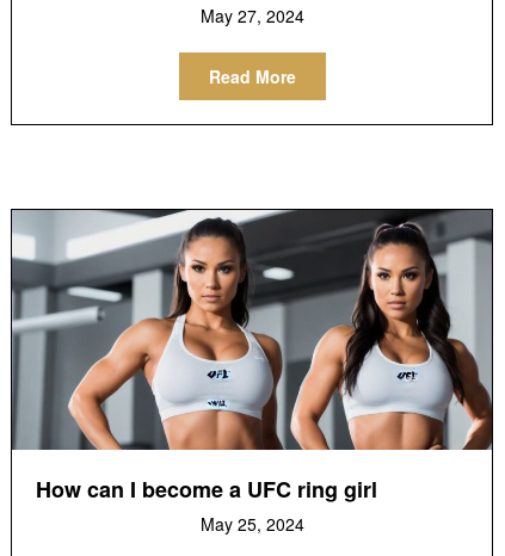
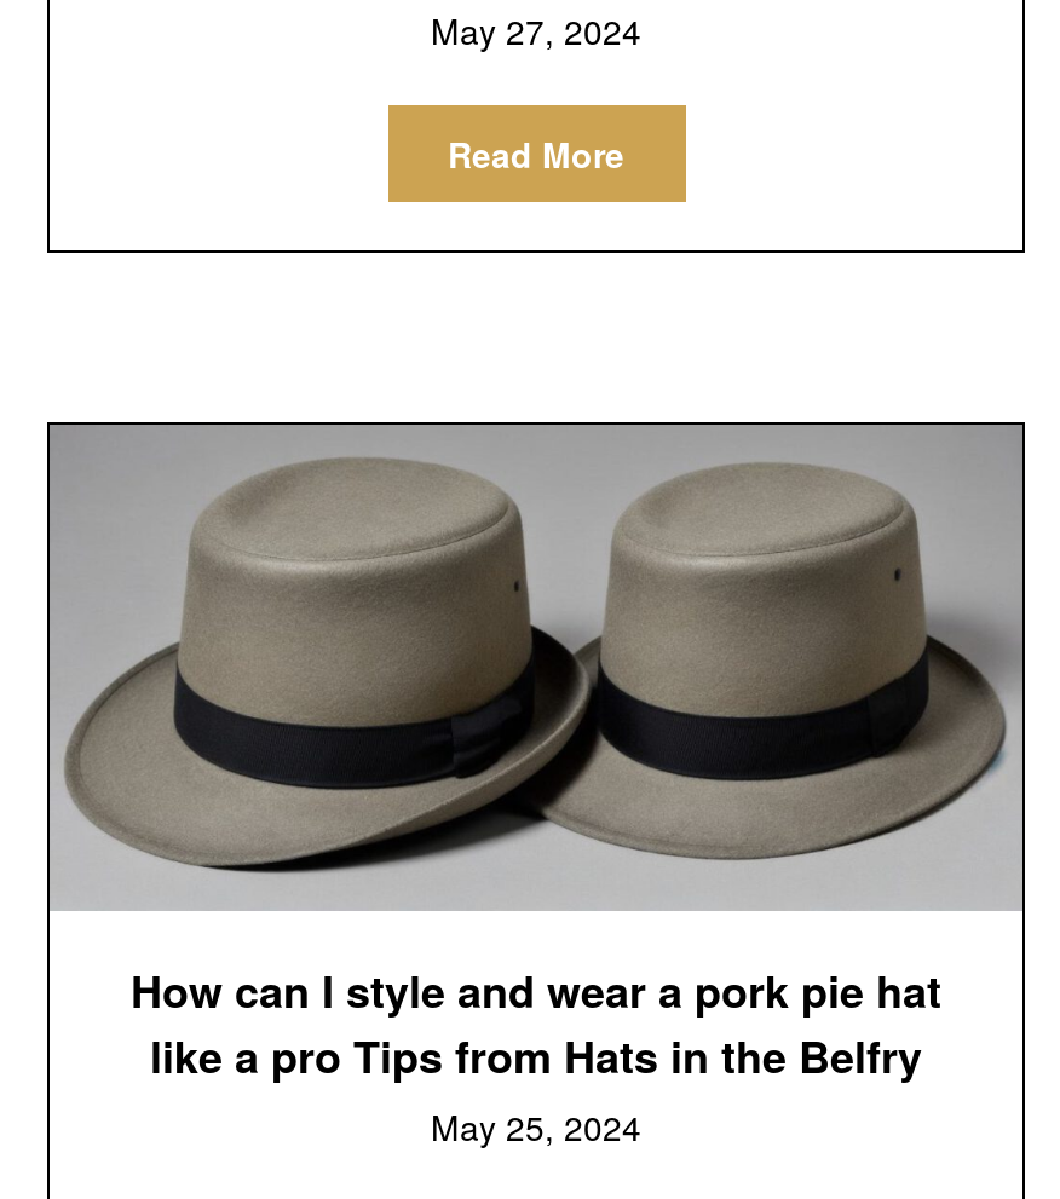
[11,208,493,504] [image] | How can I become a UFC ring girl -> [47,421,1025,1088] [image] | How can I style and wear a pork pie hat | like a pro Tips from Hats in the Belfry

